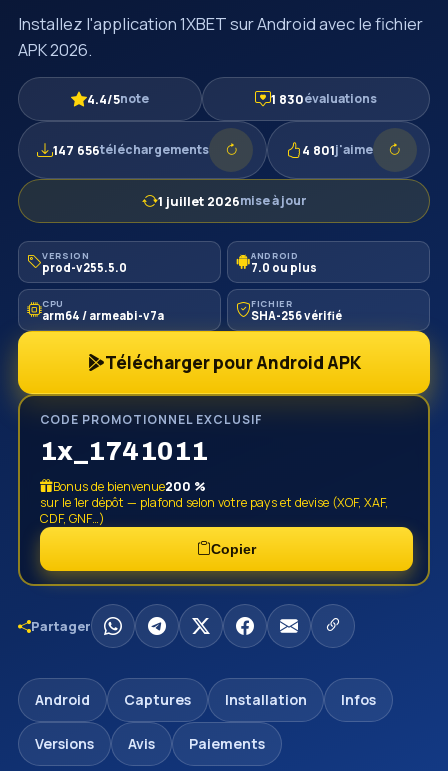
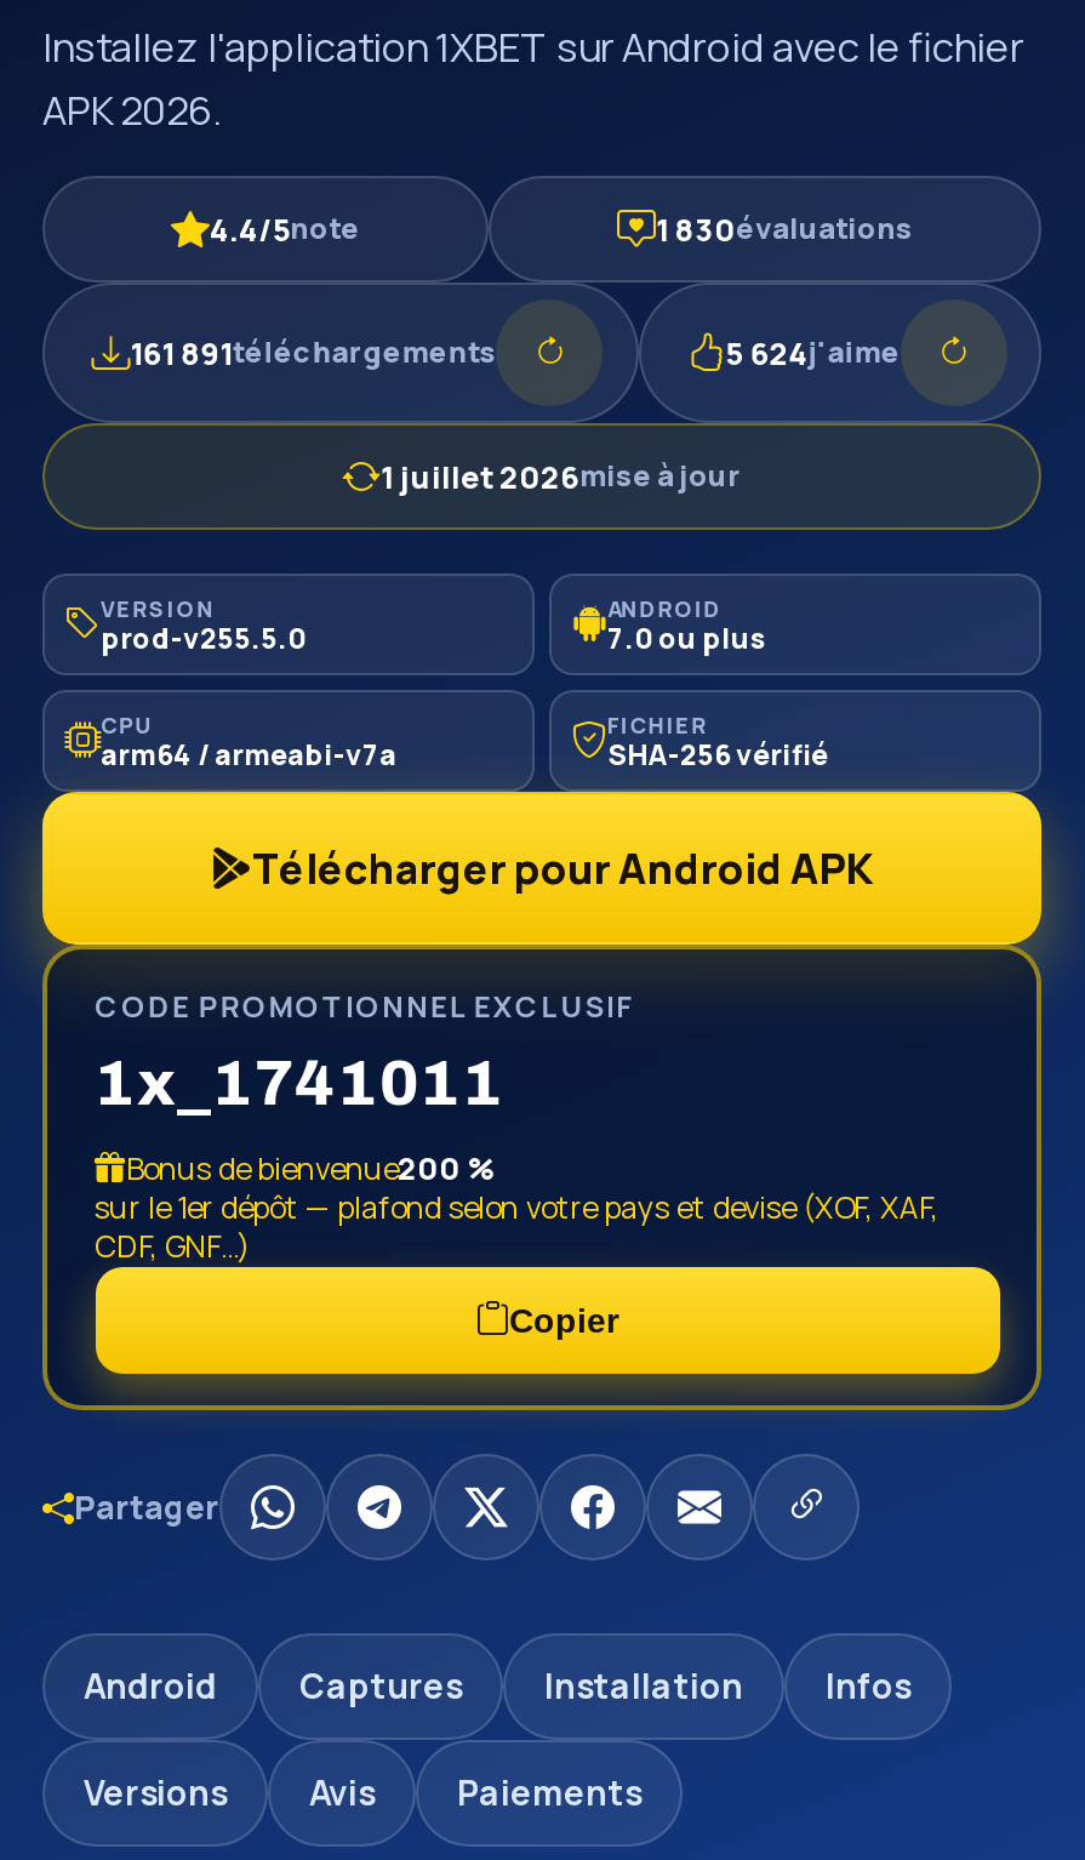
[53,141,209,158] 147 656téléchargements -> [130,331,496,373] 161 891téléchargements
[302,141,373,158] 4 801j'aime -> [726,331,900,373] 5 624j'aime

